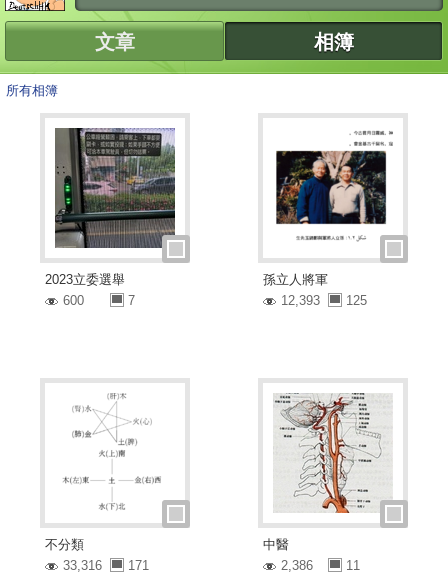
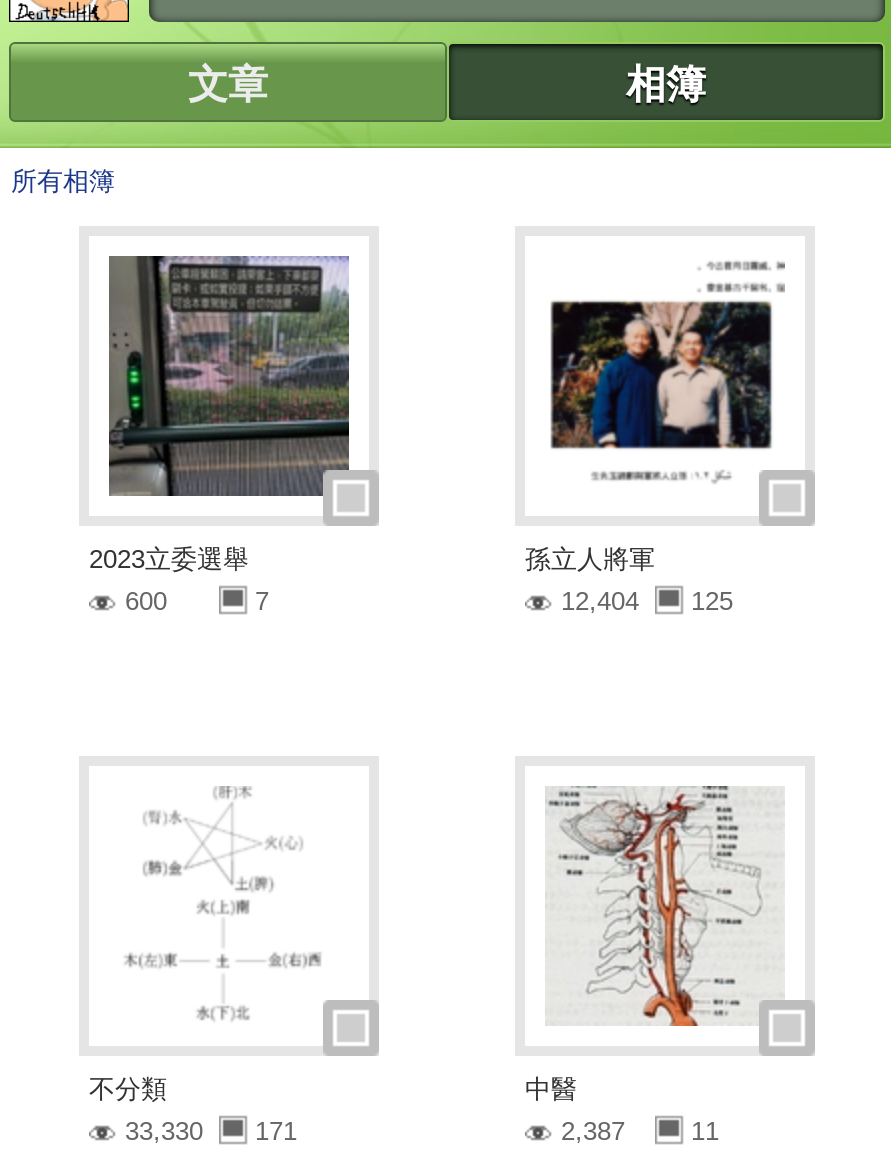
[281,293,367,308] 12,393 125 -> [561,586,733,616] 12,404 125
[63,558,149,573] 33,316 171 -> [125,1116,297,1146] 33,330 171
[281,558,313,573] 2,386 -> [561,1116,625,1146] 2,387

